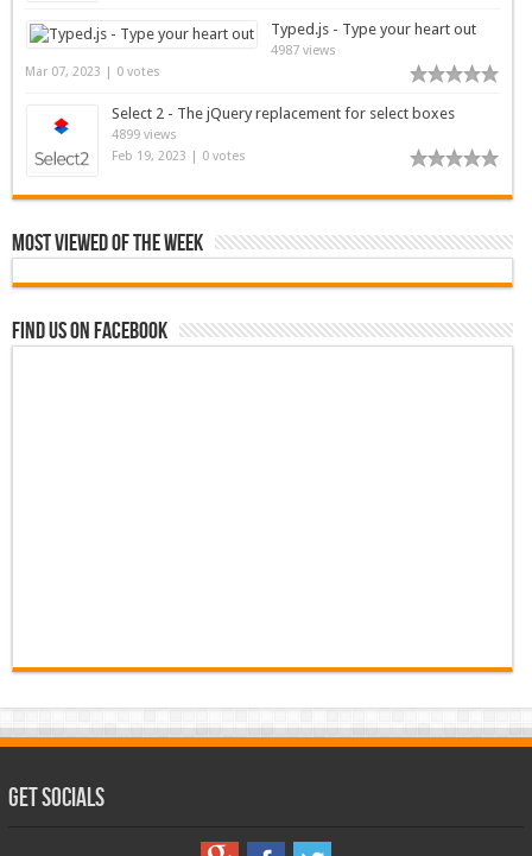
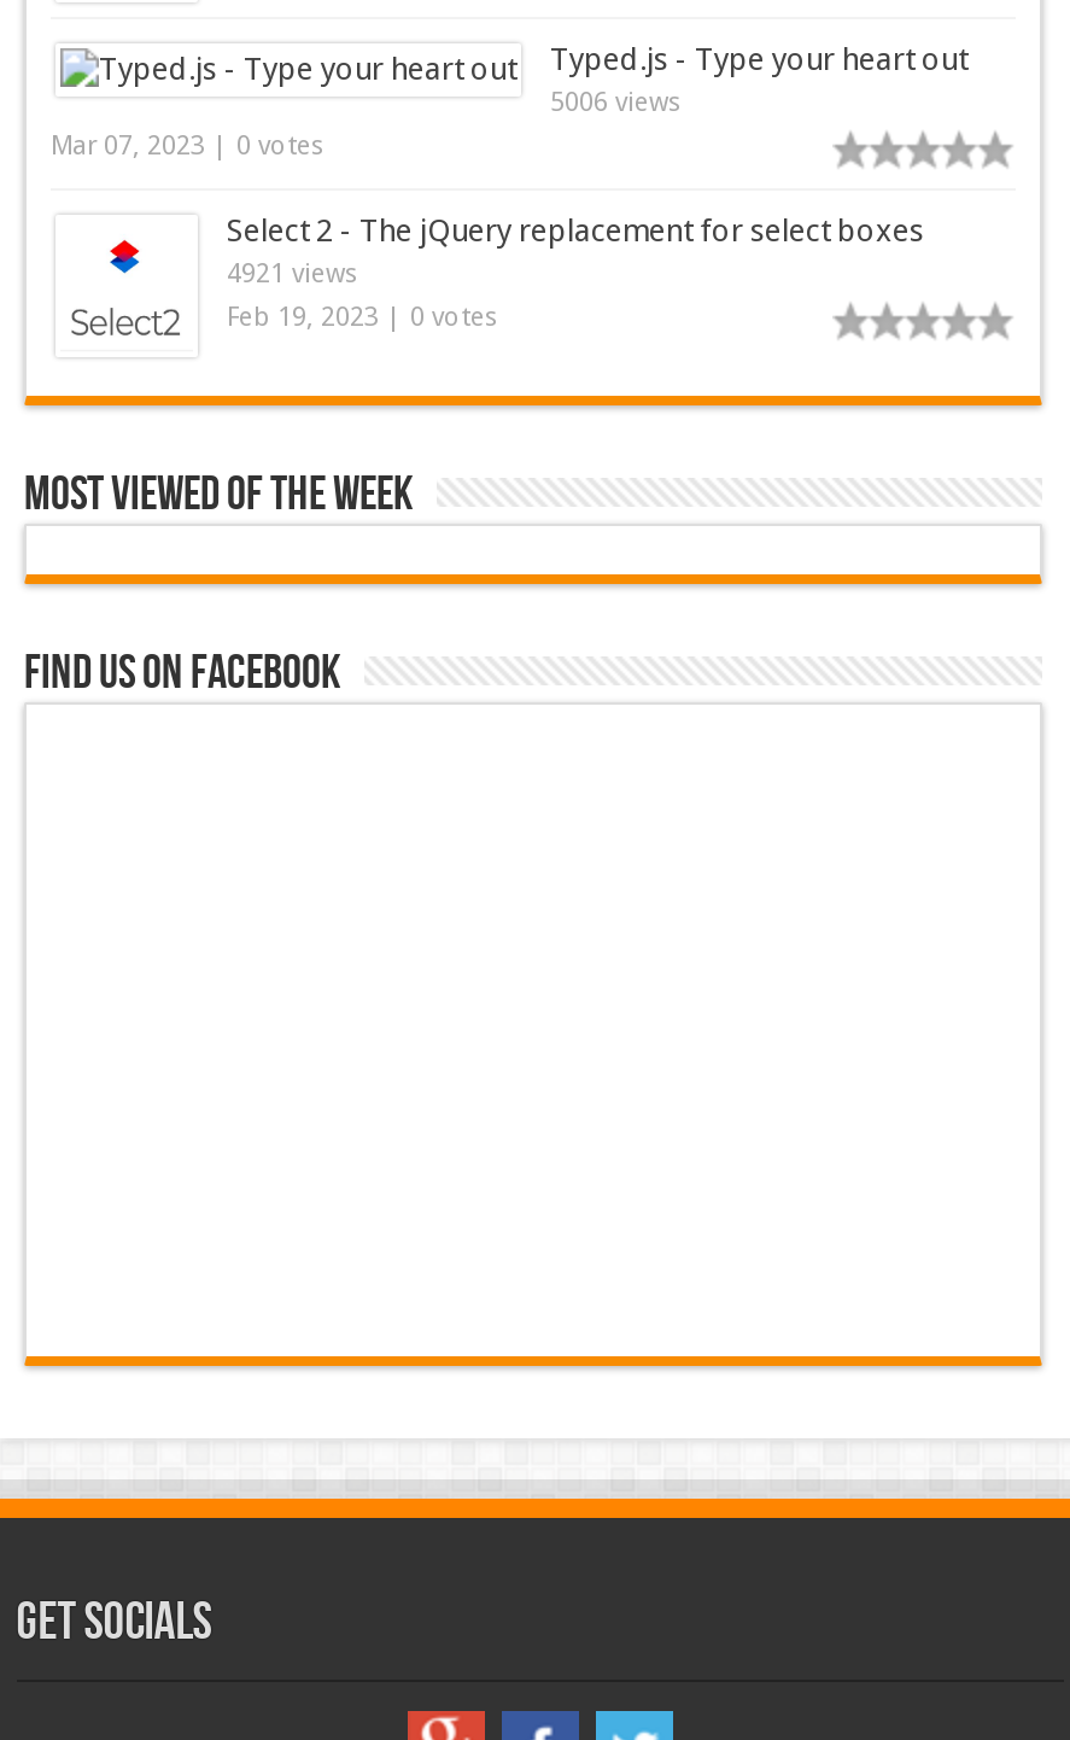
[271,42,336,58] 4987 views -> [550,86,683,117] 5006 views
[112,127,177,142] 4899 views -> [227,257,359,289] 4921 views

